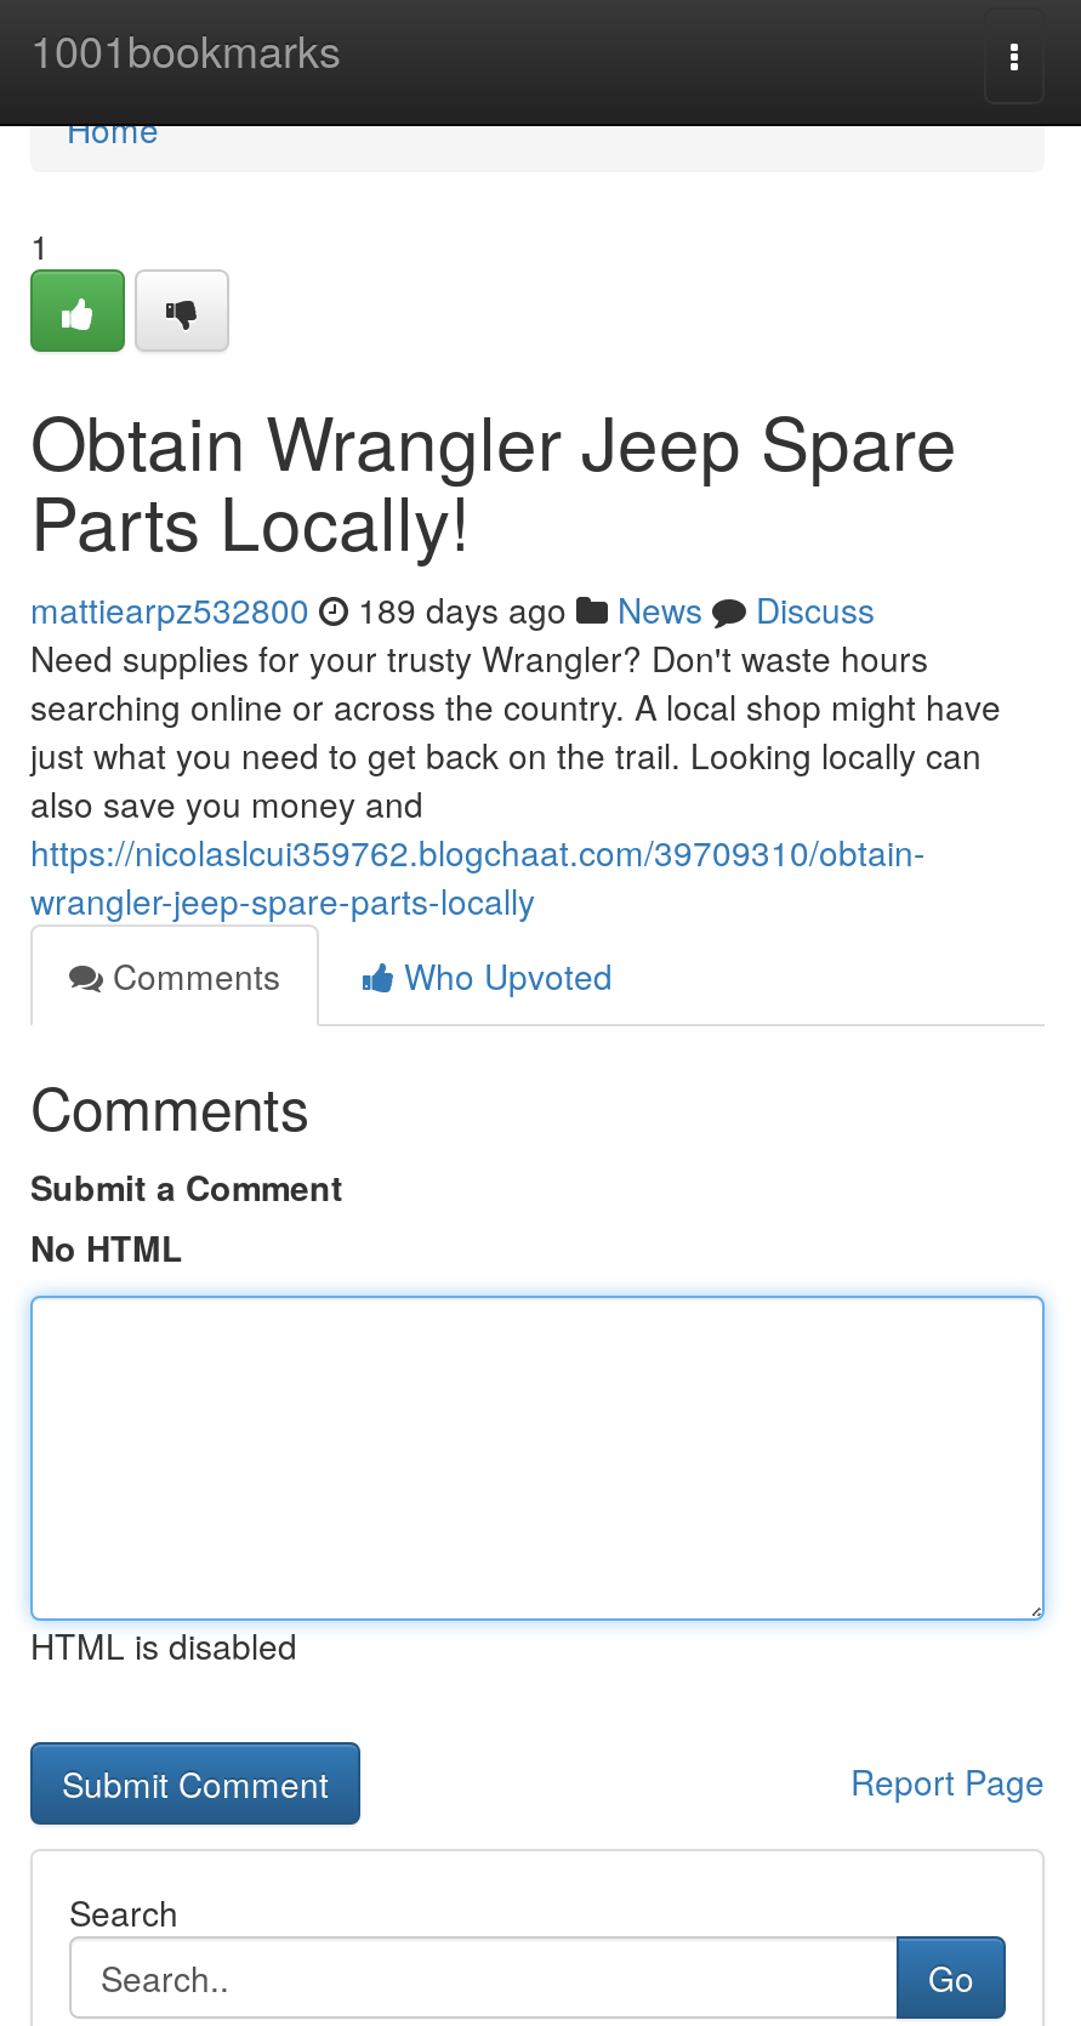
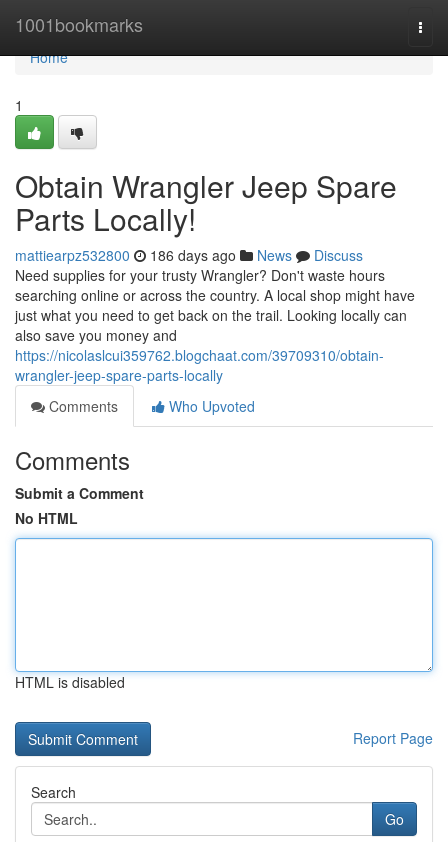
[30,585,875,633] mattiearpz532800 189 days ago News Discuss -> [15,245,363,265] mattiearpz532800 186 days ago News Discuss

